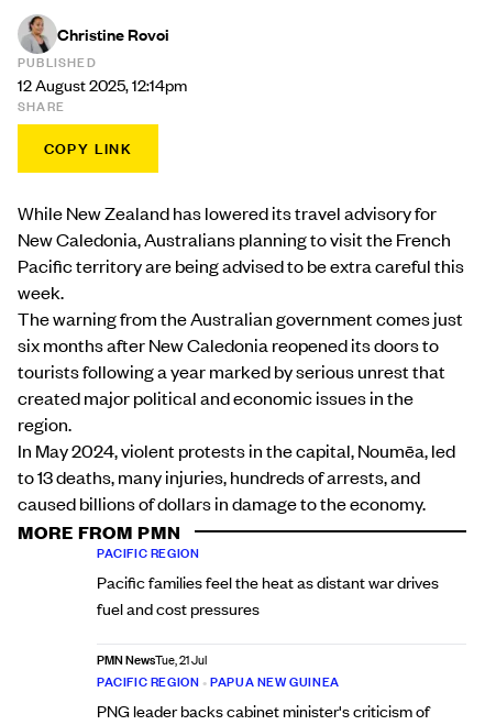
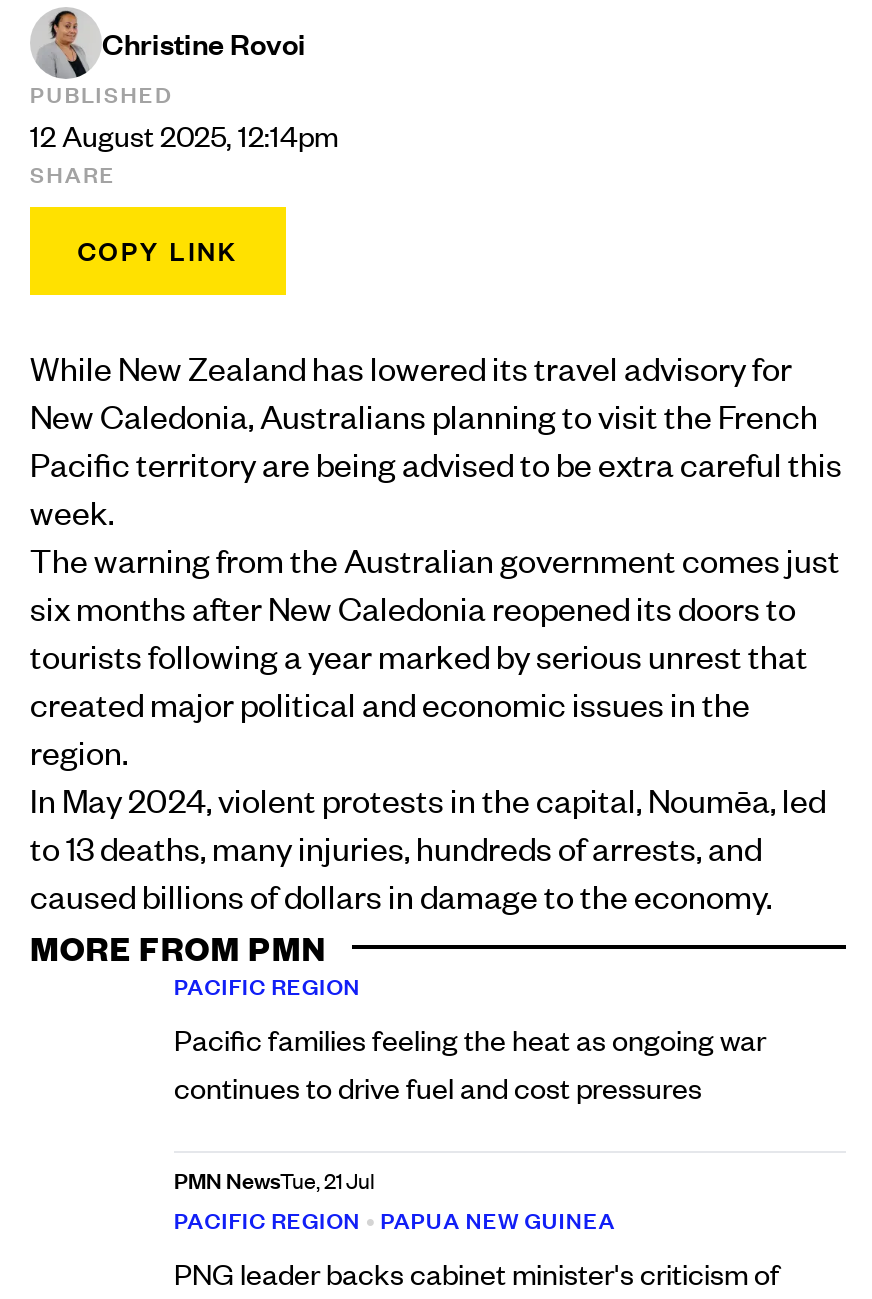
[97,571,439,619] Pacific families feel the heat as distant war drives | fuel and cost pressures -> [174,1019,766,1107] Pacific families feeling the heat as ongoing war | continues to drive fuel and cost pressures

